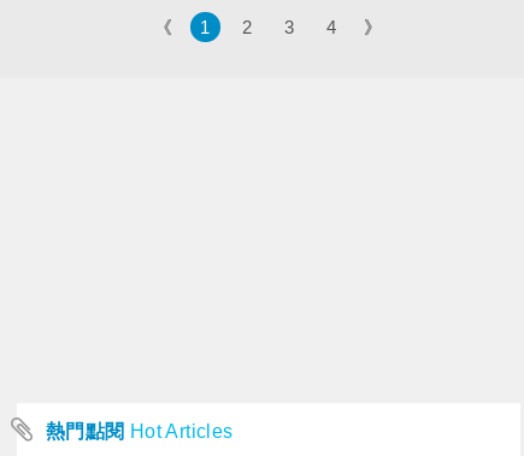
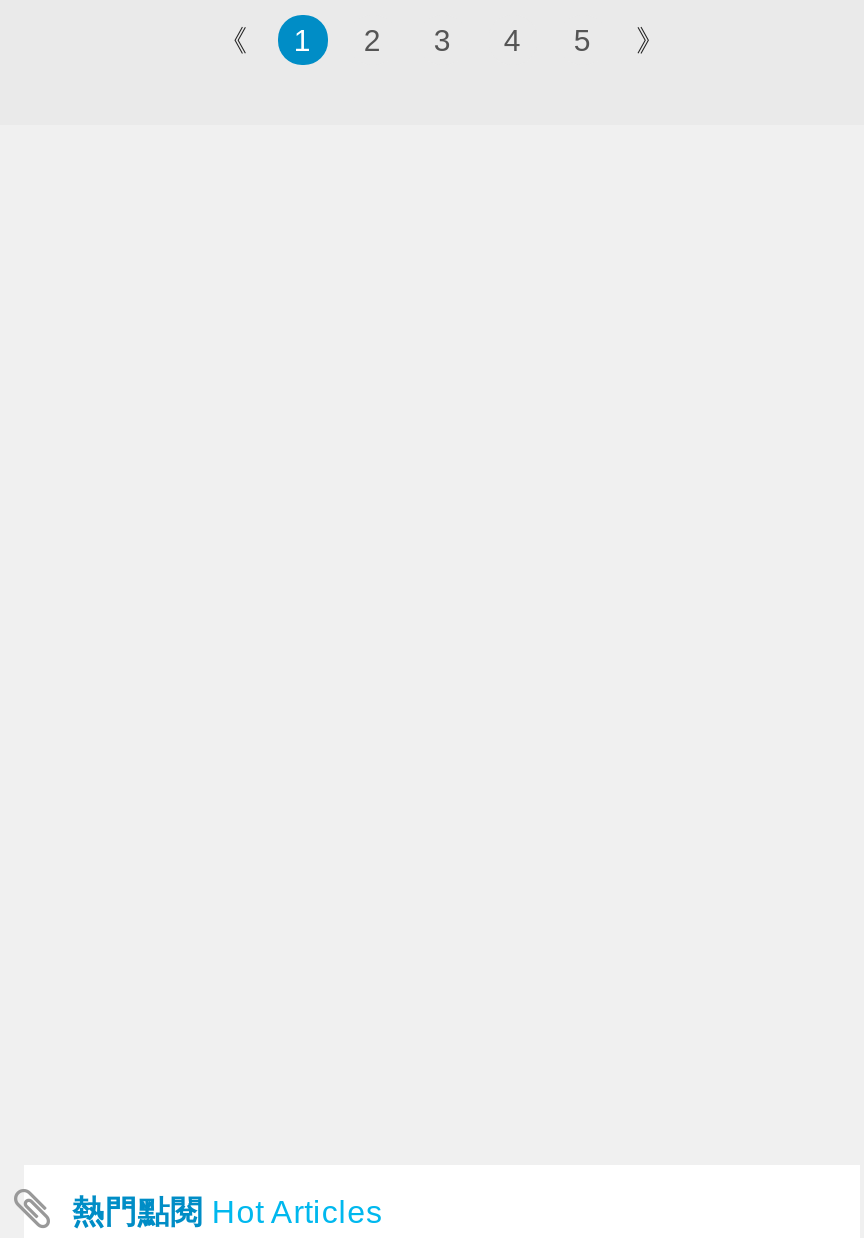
none -> [574,22,590,56] 5

